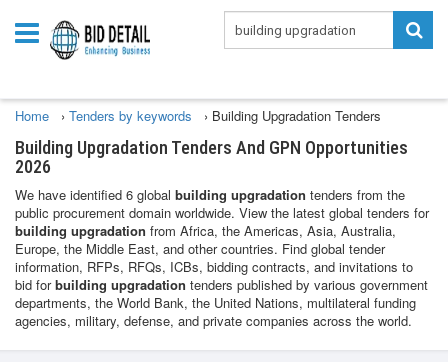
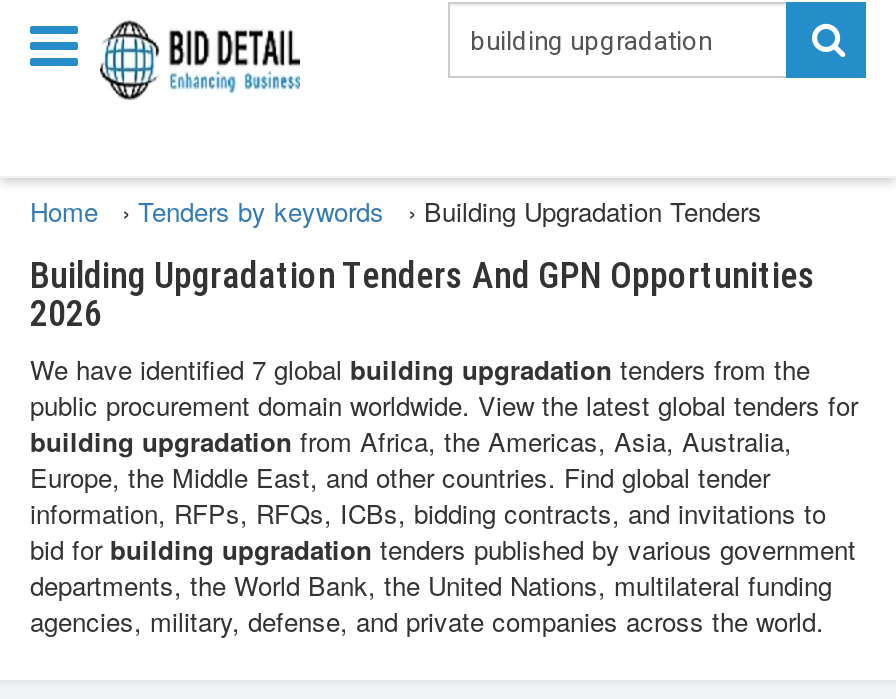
[15,185,405,204] We have identified 6 global building upgradation tenders from the -> [30,350,810,388] We have identified 7 global building upgradation tenders from the

